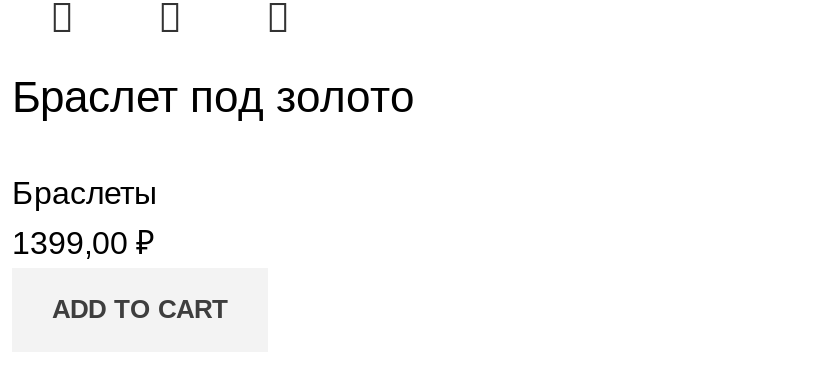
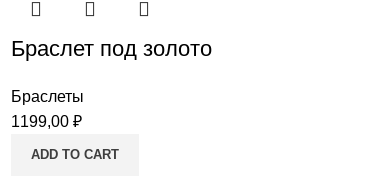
[12,226,154,260] 1399,00 ₽ -> [11,113,82,130] 1199,00 ₽

